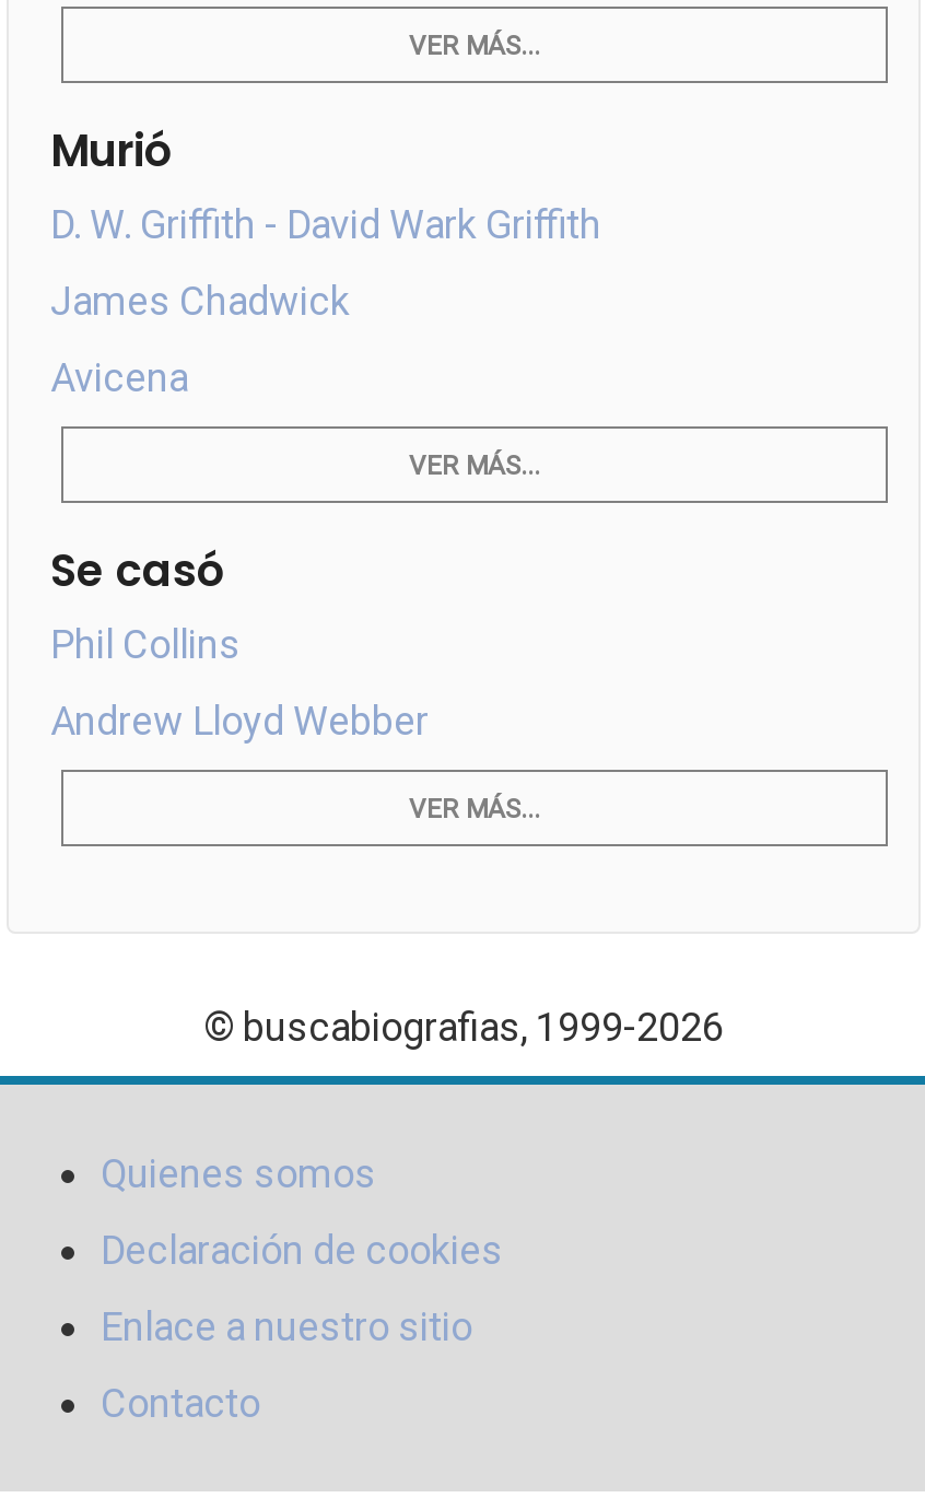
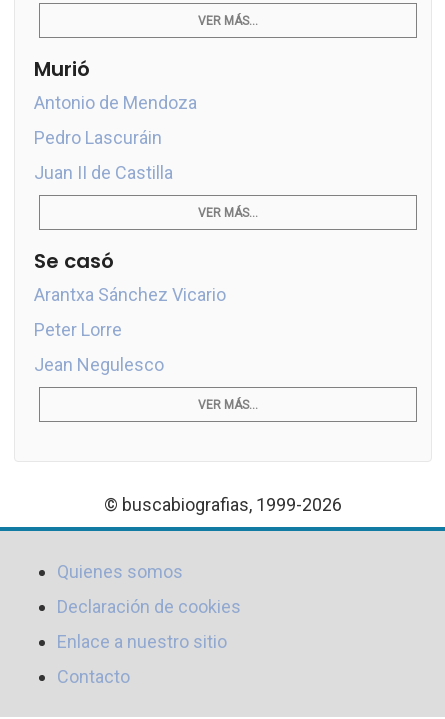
[50,201,601,247] D. W. Griffith - David Wark Griffith -> [34,92,197,113] Antonio de Mendoza
[50,278,350,324] James Chadwick -> [34,127,162,148] Pedro Lascuráin
[50,354,188,400] Avicena -> [34,162,173,183] Juan II de Castilla
[50,621,429,744] Phil Collins | Andrew Lloyd Webber -> [34,284,226,375] Arantxa Sánchez Vicario | Peter Lorre | Jean Negulesco

